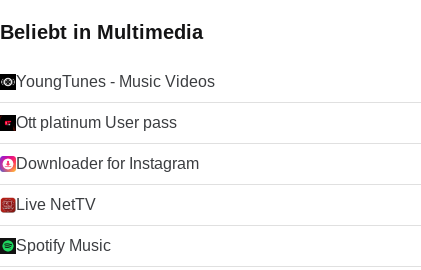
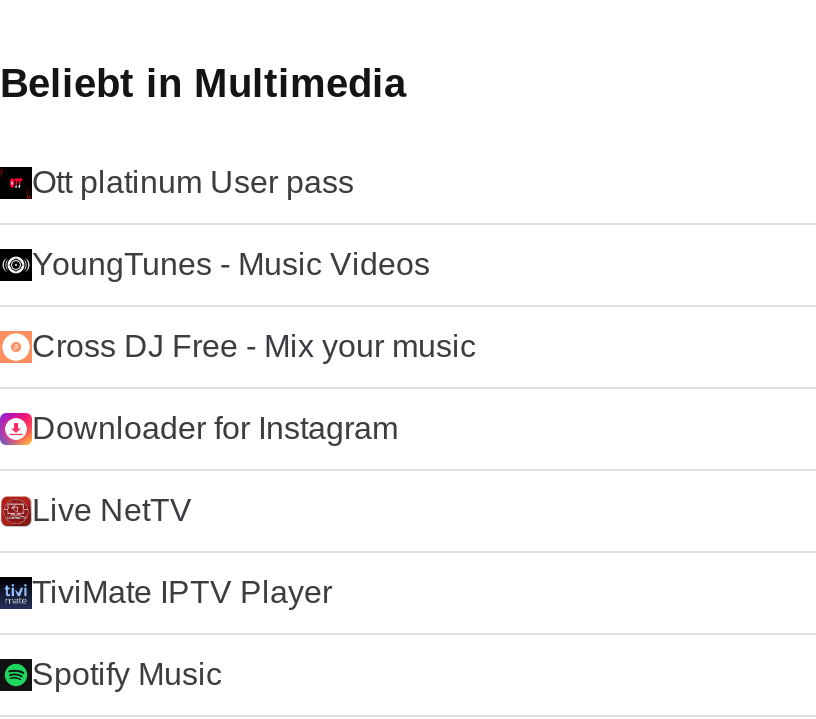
none -> [32,329,476,363] Cross DJ Free - Mix your music
moved [16,114,177,131] -> [32,165,354,199]: Ott platinum User pass
none -> [32,575,332,609] TiviMate IPTV Player

